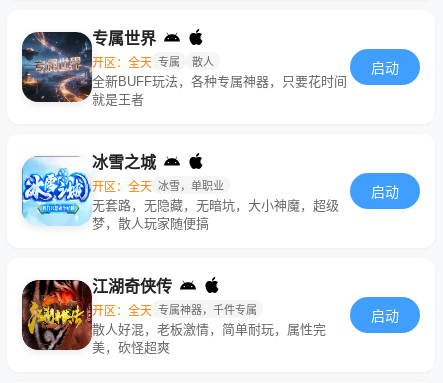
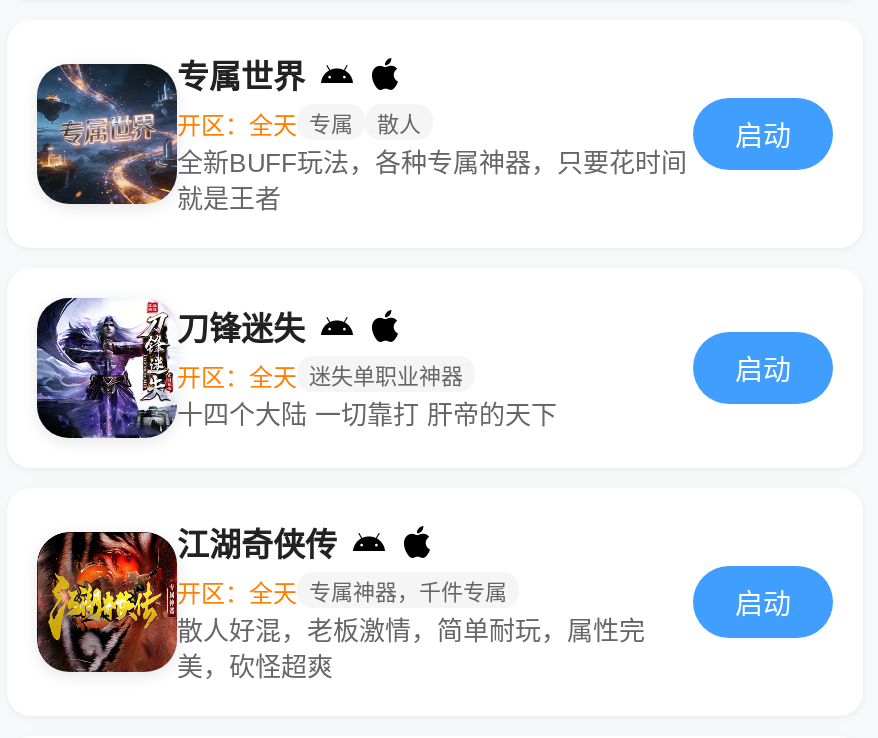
[21,154,156,226] [image] | 冰雪之城 -> [35,298,305,440] [image] | 刀锋迷失
[92,180,339,231] 开区：全天 冰雪，单职业 | 无套路，无隐藏，无暗坑，大小神魔，超级 | 梦，散人玩家随便搞 -> [177,364,557,431] 开区：全天 迷失单职业神器 | 十四个大陆 一切靠打 肝帝的天下

